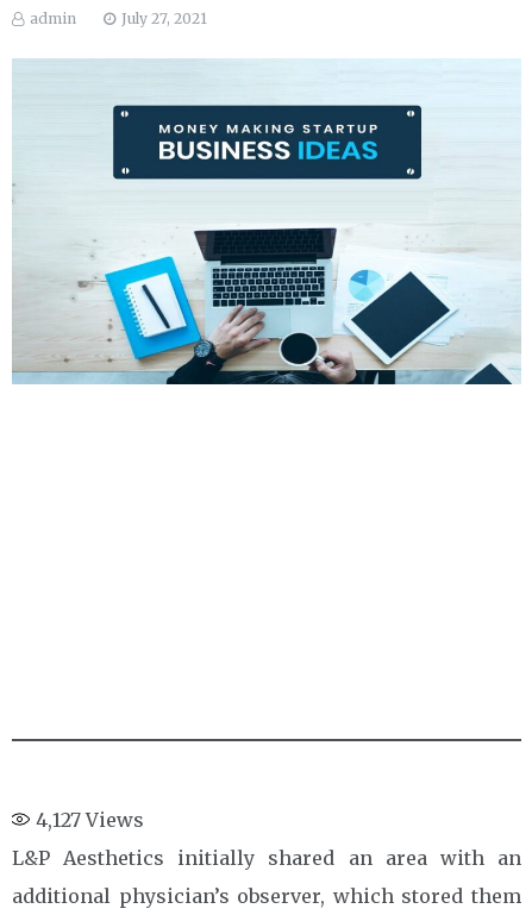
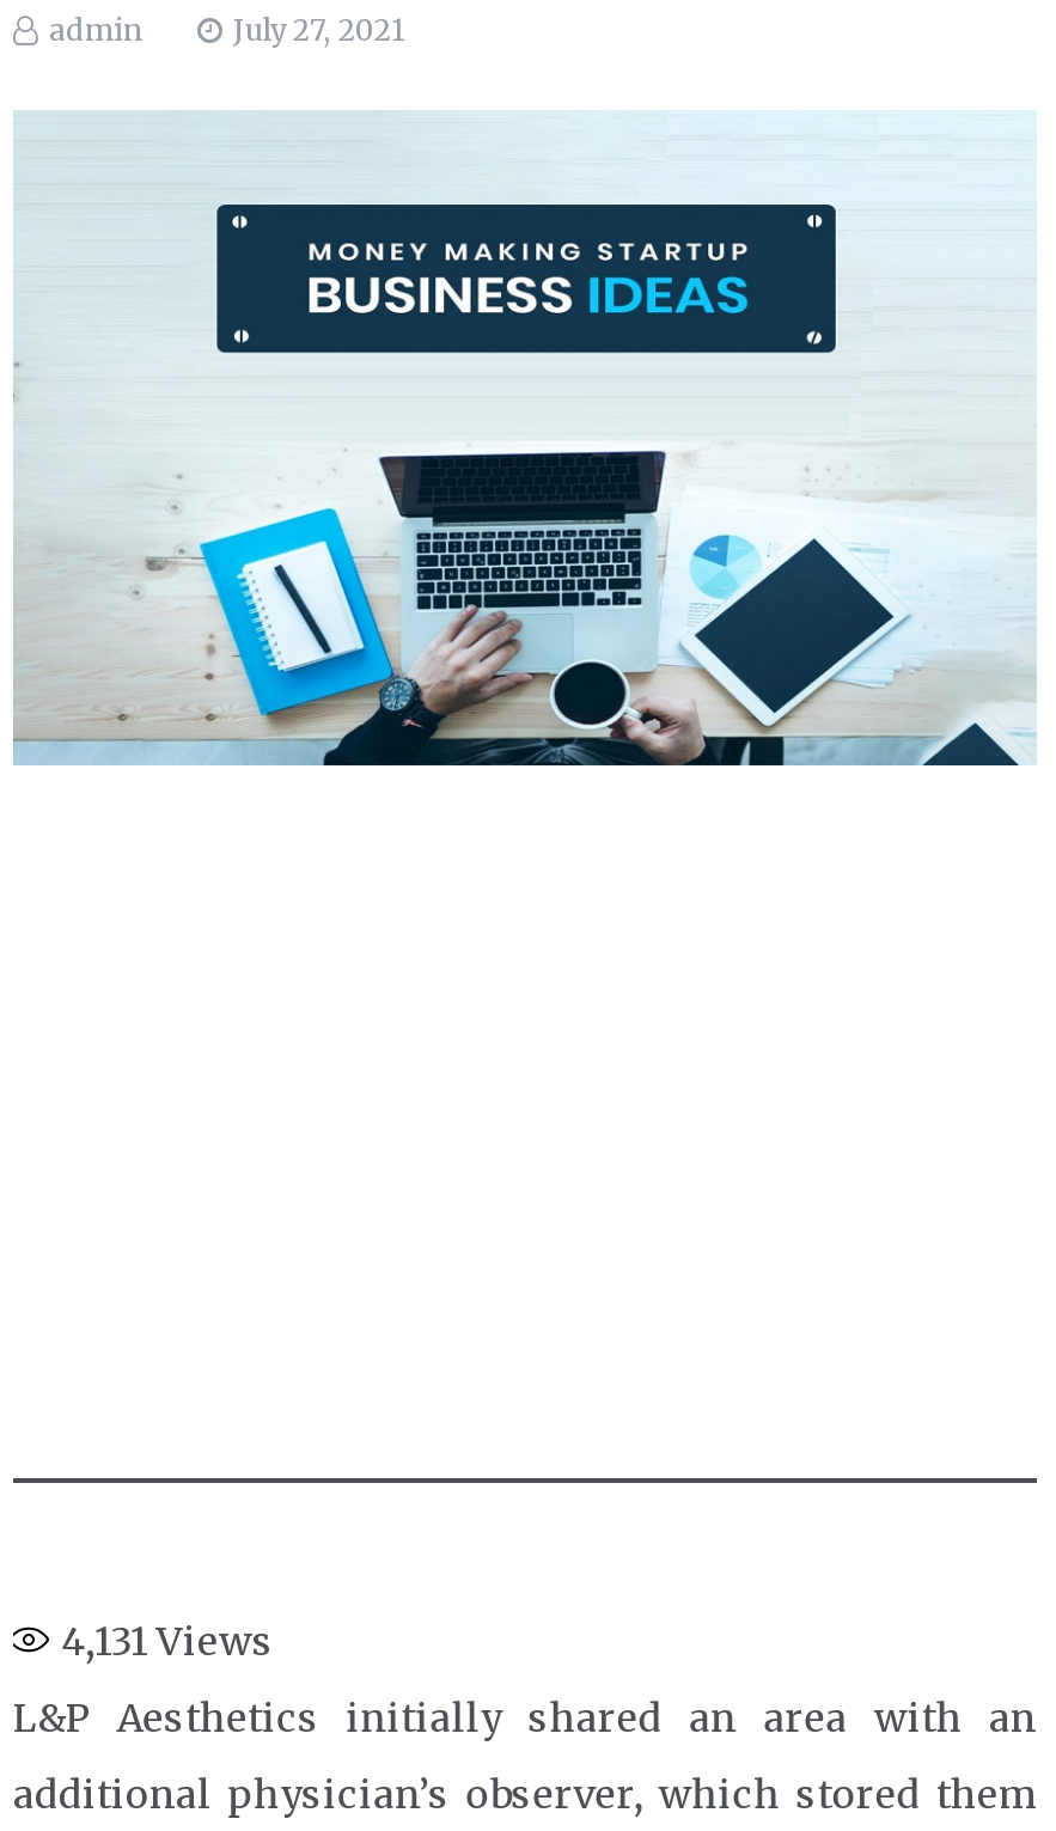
[36,808,144,831] 4,127 Views -> [61,1617,274,1665] 4,131 Views

